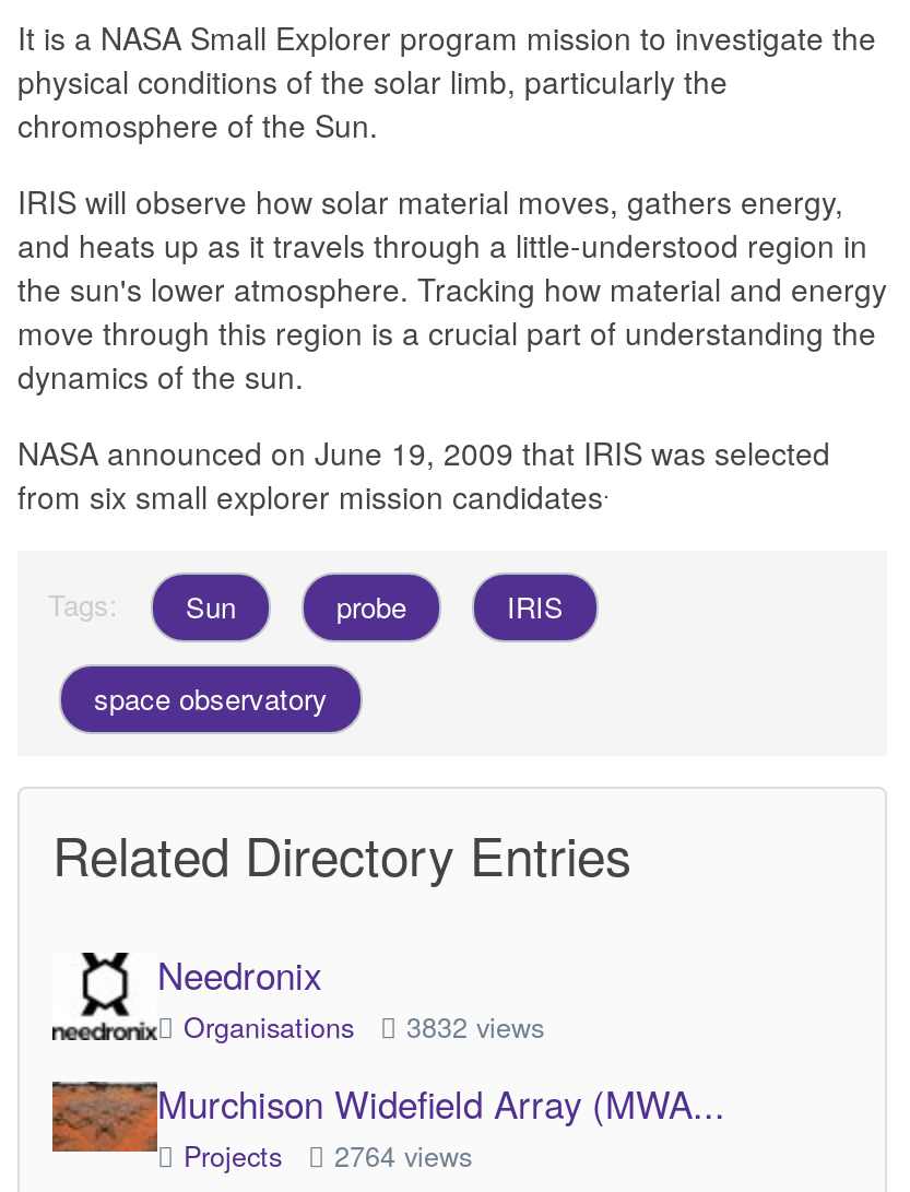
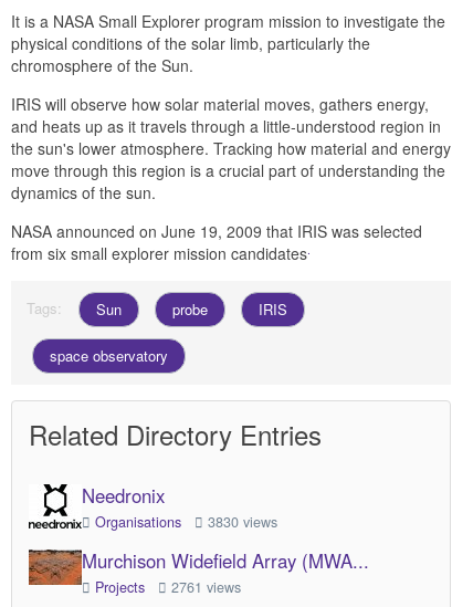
[184,1007,544,1047] Organisations 3832 views -> [95,512,277,532] Organisations 3830 views
[184,1136,472,1176] Projects 2764 views -> [95,577,241,597] Projects 2761 views

